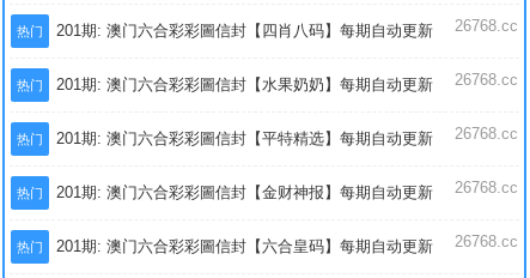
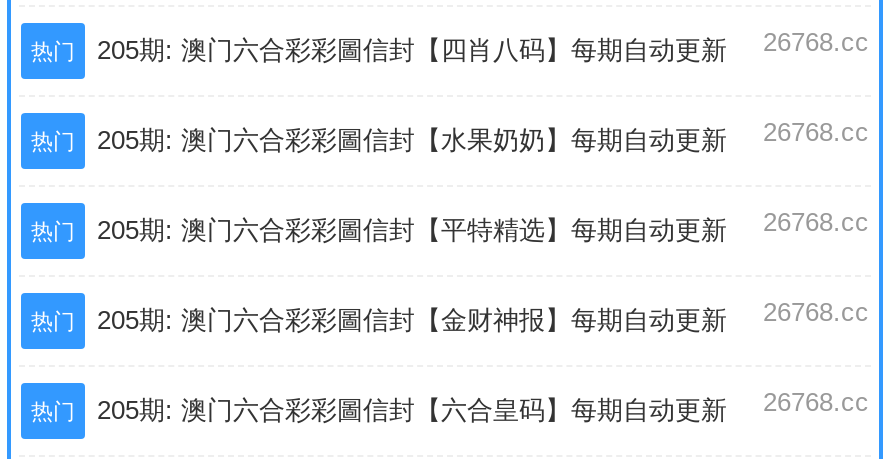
[56,21,433,39] 201期: 澳门六合彩彩圖信封【四肖八码】每期自动更新 -> [97,34,727,64] 205期: 澳门六合彩彩圖信封【四肖八码】每期自动更新
[56,75,433,93] 201期: 澳门六合彩彩圖信封【水果奶奶】每期自动更新 -> [97,124,727,154] 205期: 澳门六合彩彩圖信封【水果奶奶】每期自动更新
[56,129,433,147] 201期: 澳门六合彩彩圖信封【平特精选】每期自动更新 -> [97,214,727,244] 205期: 澳门六合彩彩圖信封【平特精选】每期自动更新
[56,183,433,201] 201期: 澳门六合彩彩圖信封【金财神报】每期自动更新 -> [97,304,727,334] 205期: 澳门六合彩彩圖信封【金财神报】每期自动更新
[56,237,433,255] 201期: 澳门六合彩彩圖信封【六合皇码】每期自动更新 -> [97,394,727,424] 205期: 澳门六合彩彩圖信封【六合皇码】每期自动更新

